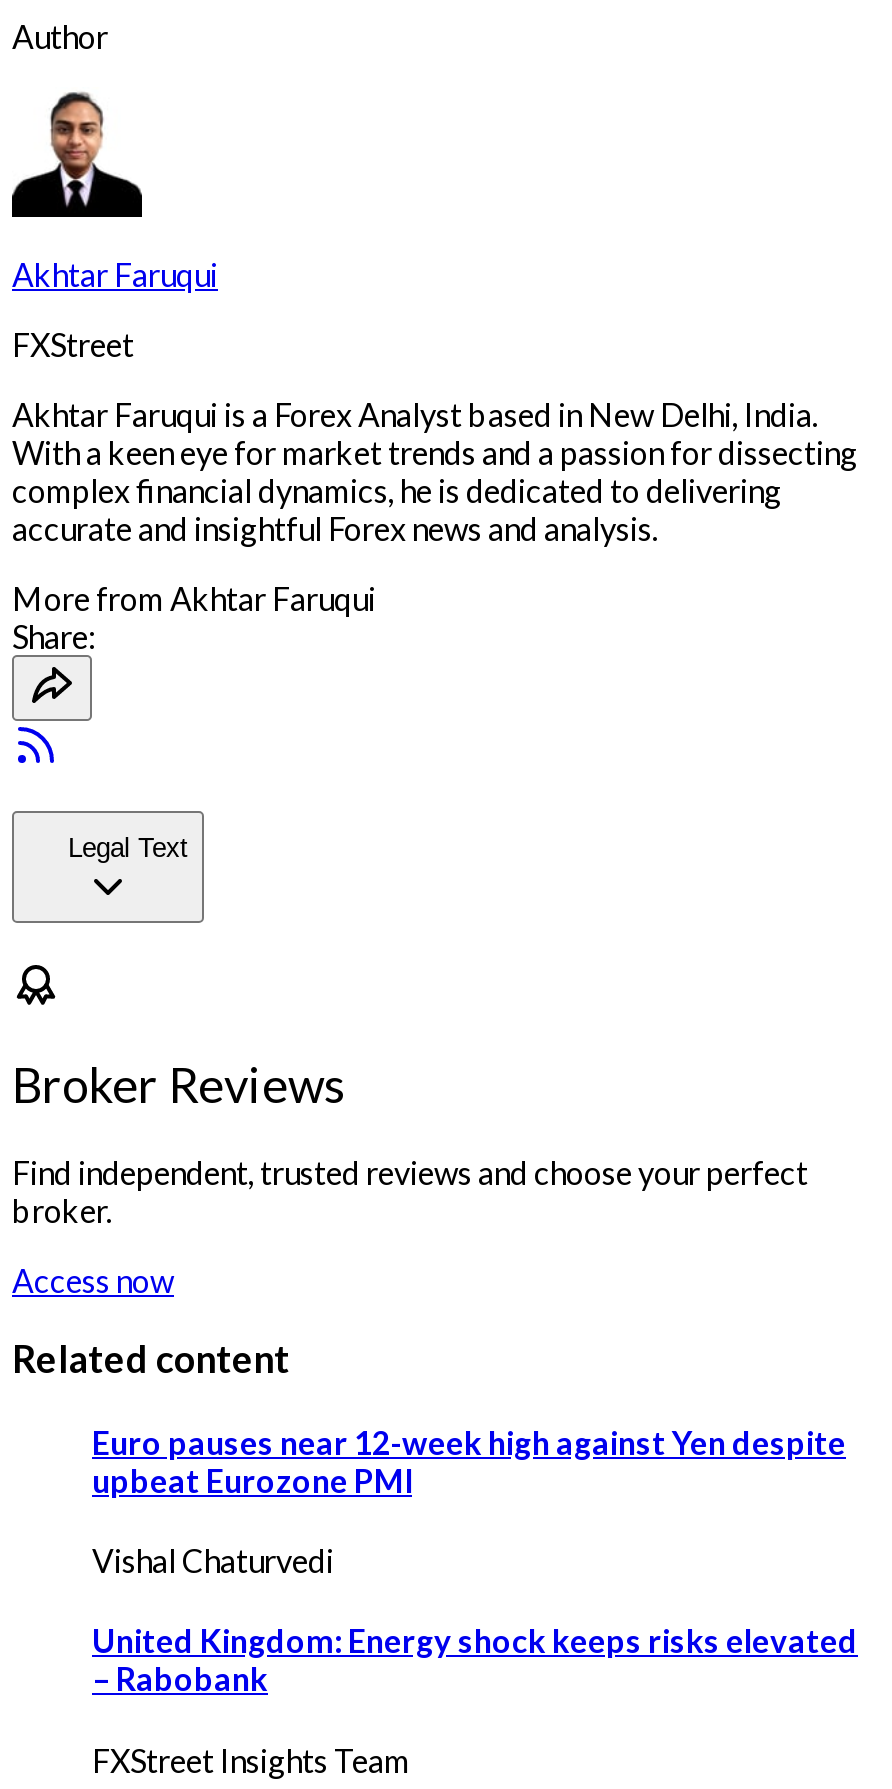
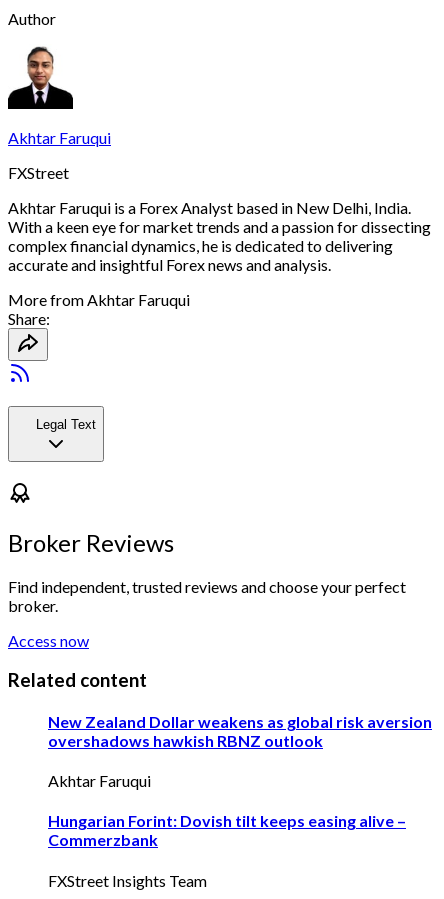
[92,1423,846,1499] Euro pauses near 12-week high against Yen despite | upbeat Eurozone PMI -> [48,712,432,750] New Zealand Dollar weakens as global risk aversion | overshadows hawkish RBNZ outlook
[92,1541,334,1579] Vishal Chaturvedi -> [48,771,151,790] Akhtar Faruqui
[92,1622,858,1698] United Kingdom: Energy shock keeps risks elevated | – Rabobank -> [48,811,406,849] Hungarian Forint: Dovish tilt keeps easing alive – | Commerzbank

